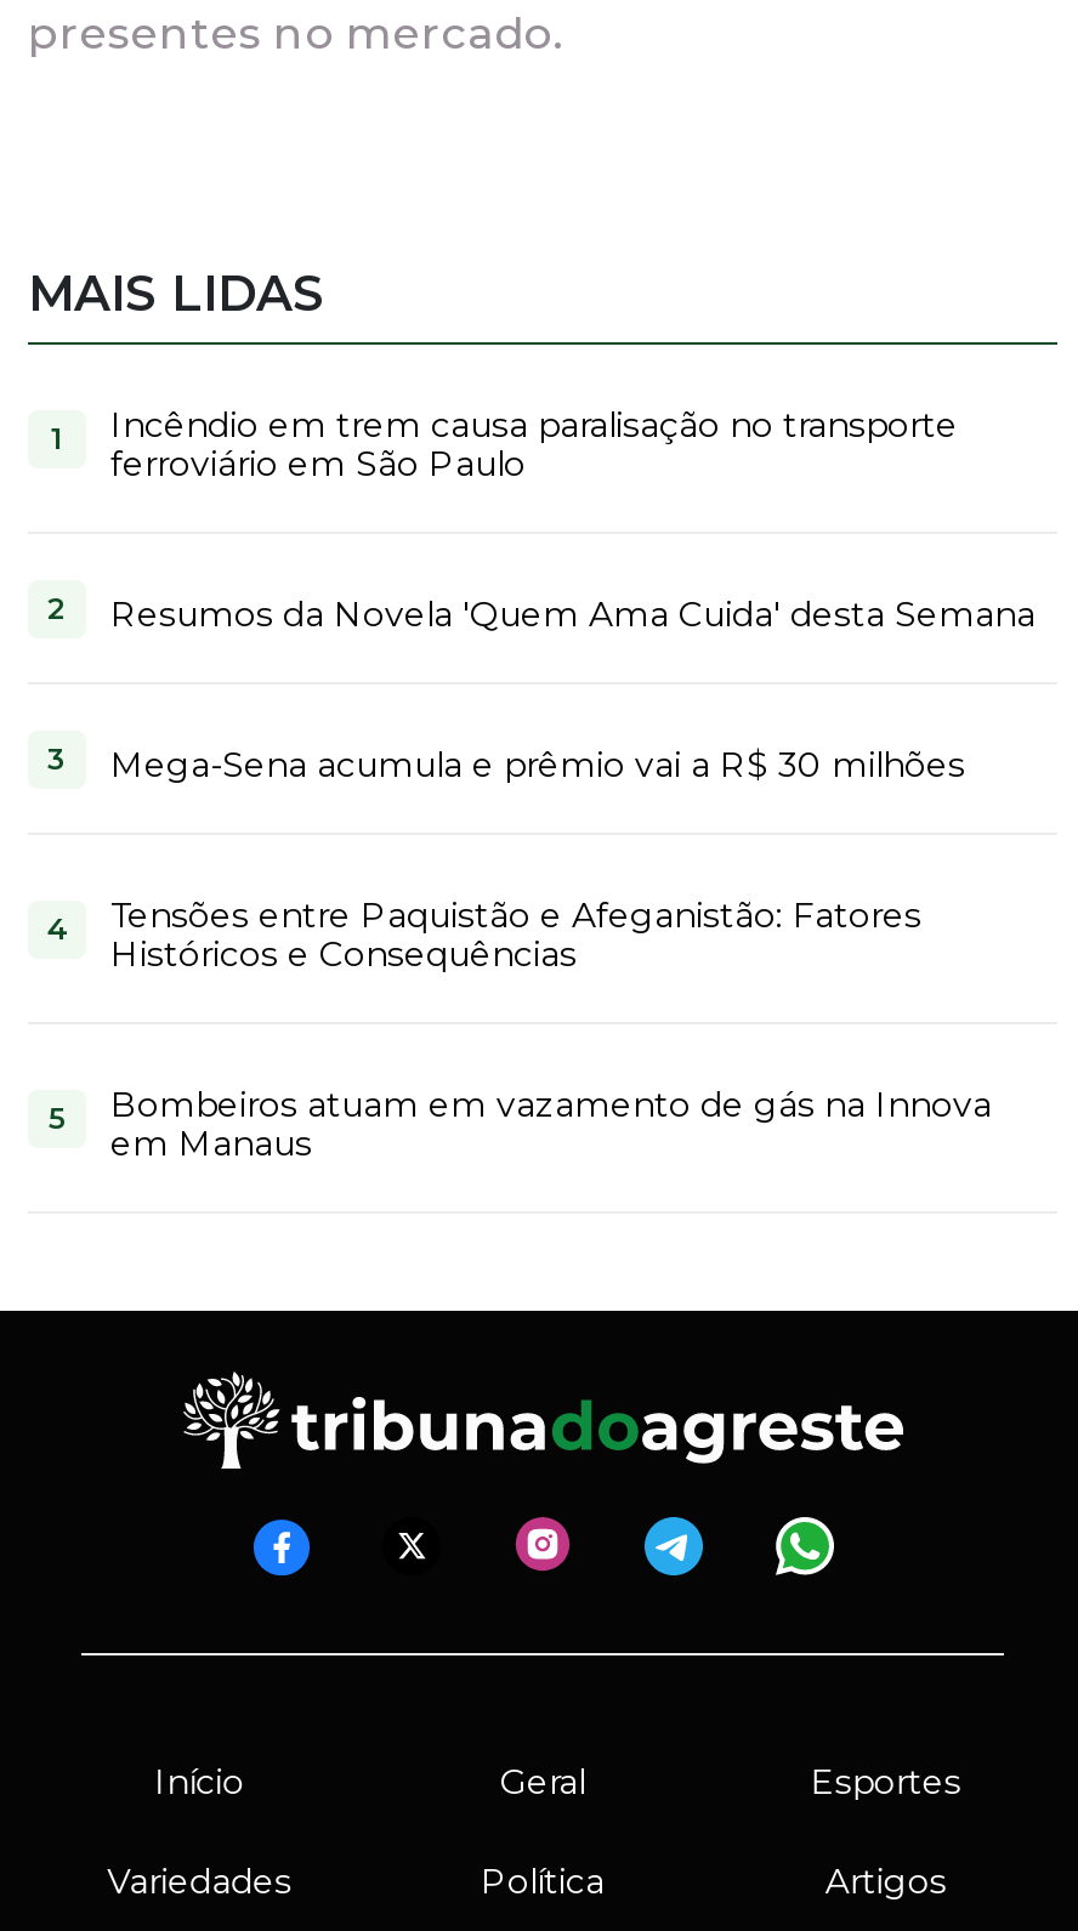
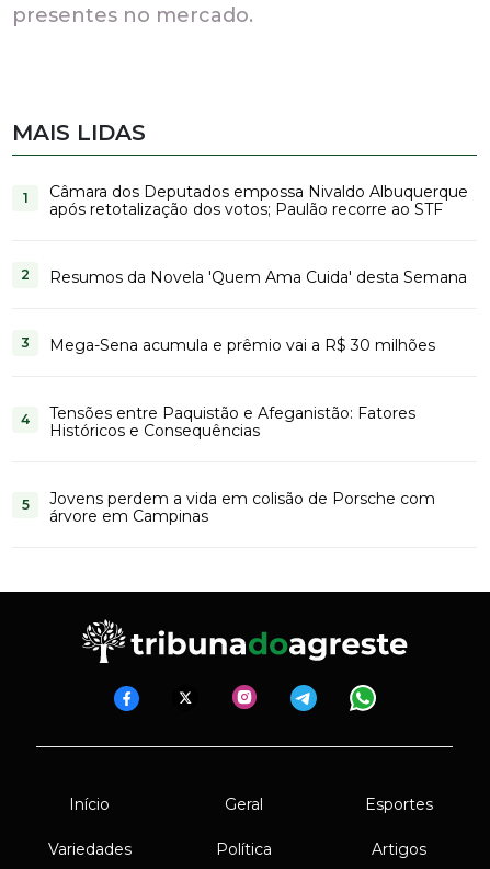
[110,404,958,486] Incêndio em trem causa paralisação no transporte | ferroviário em São Paulo -> [49,182,468,219] Câmara dos Deputados empossa Nivaldo Albuquerque | após retotalização dos votos; Paulão recorre ao STF
[110,1083,992,1166] Bombeiros atuam em vazamento de gás na Innova | em Manaus -> [49,489,435,526] Jovens perdem a vida em colisão de Porsche com | árvore em Campinas

